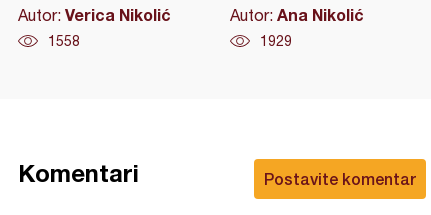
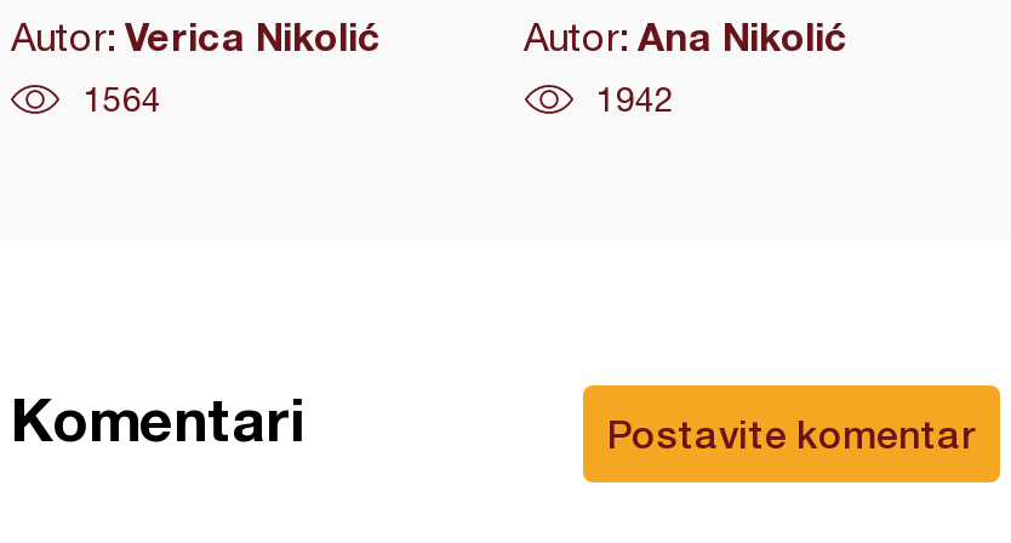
[48,33,80,49] 1558 -> [84,80,161,119] 1564
[259,33,291,49] 1929 -> [596,80,674,119] 1942

